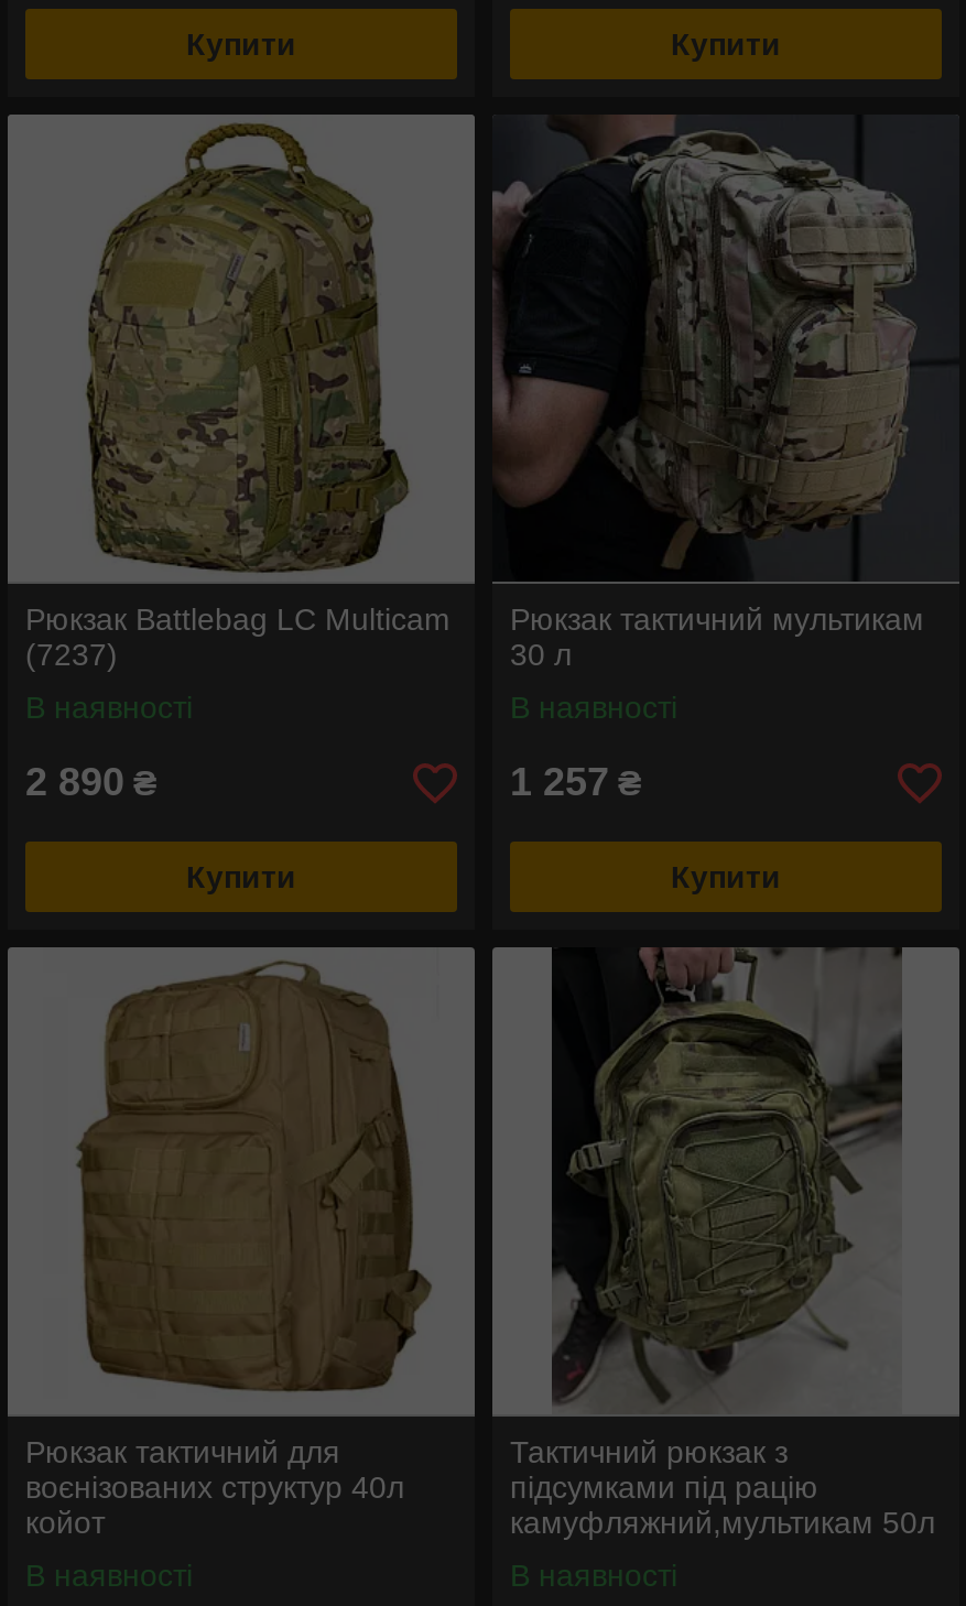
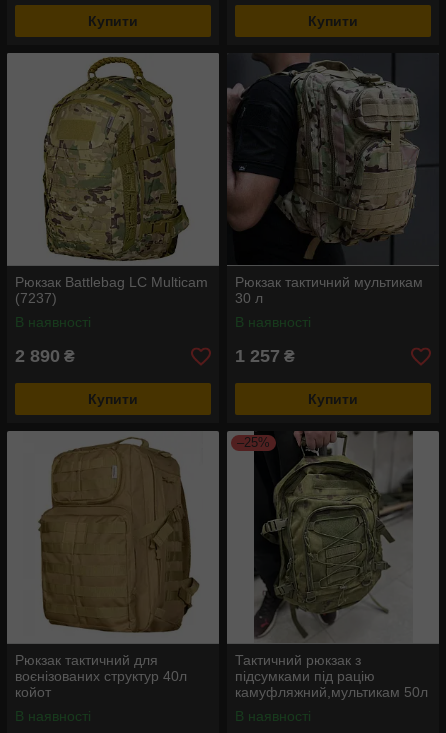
none -> [237,435,270,450] –25%

